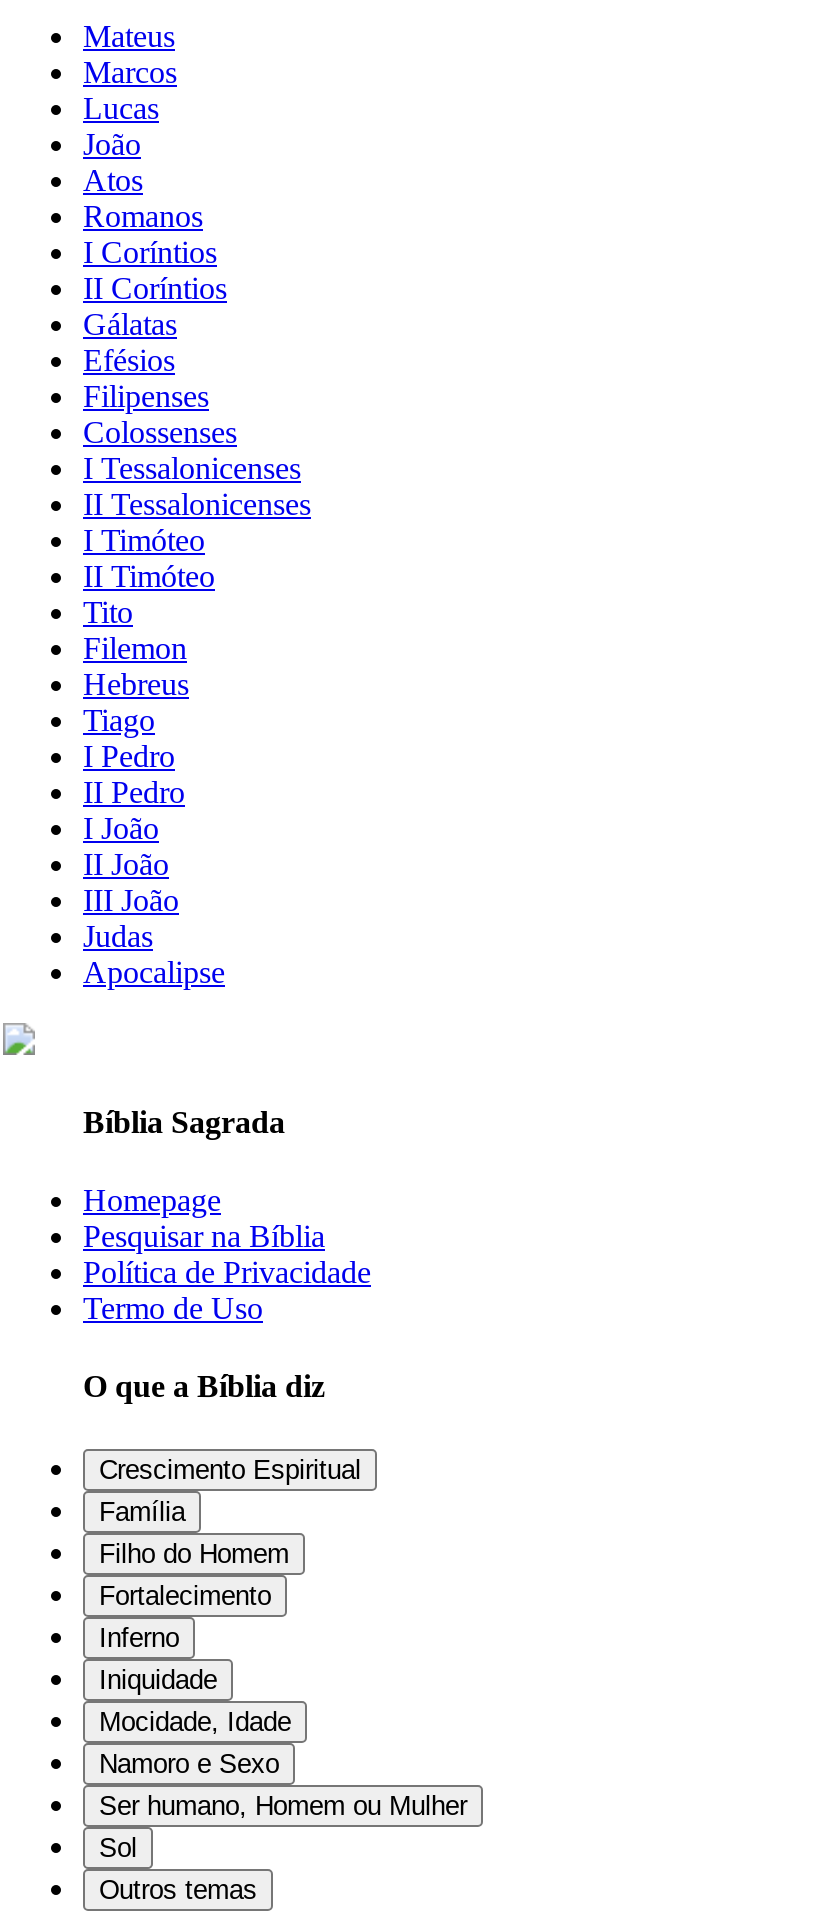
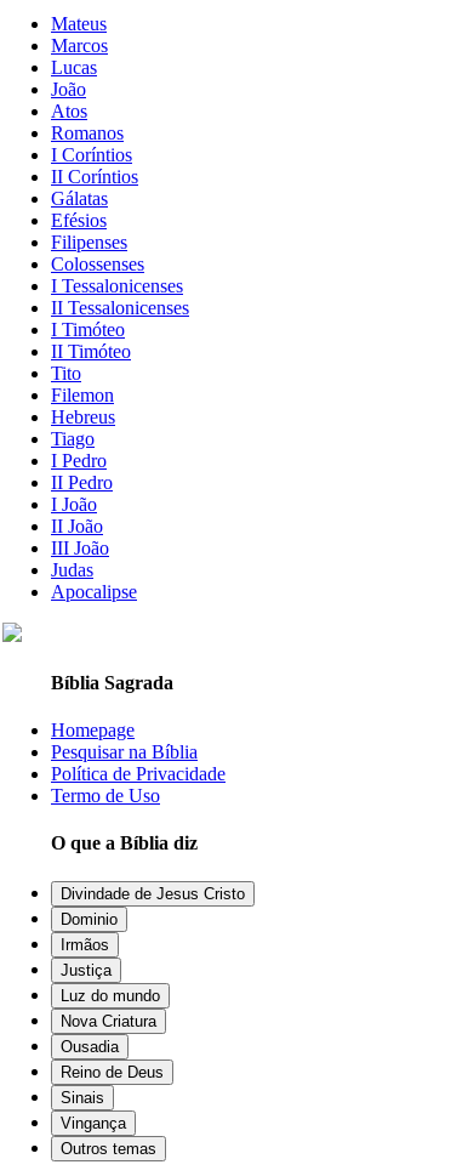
[99,1454,467,1862] Crescimento Espiritual | Família | Filho do Homem | Fortalecimento | Inferno | Iniquidade | Mocidade, Idade | Namoro e Sexo | Ser humano, Homem ou Mulher | Sol -> [61,884,245,1132] Divindade de Jesus Cristo | Dominio | Irmãos | Justiça | Luz do mundo | Nova Criatura | Ousadia | Reino de Deus | Sinais | Vingança

